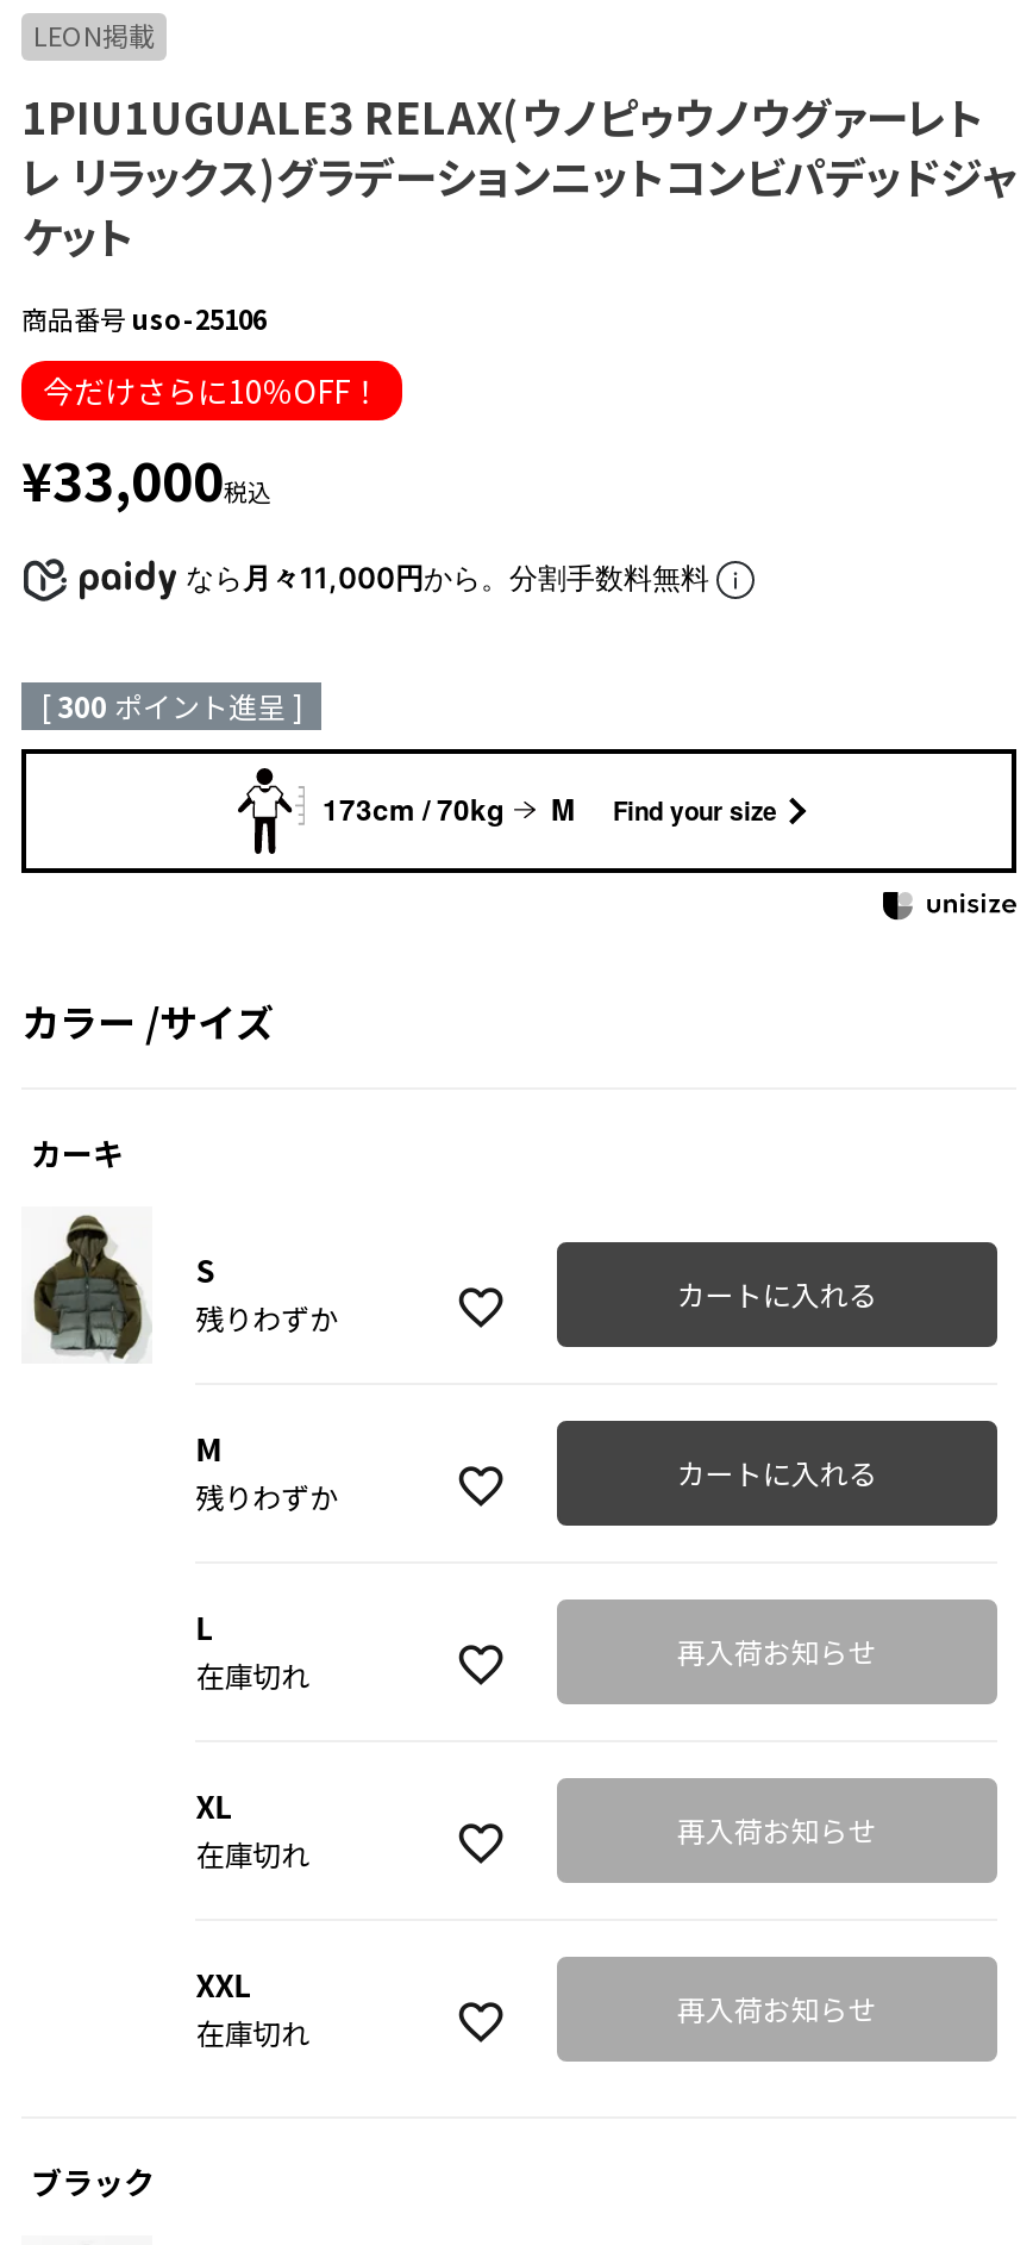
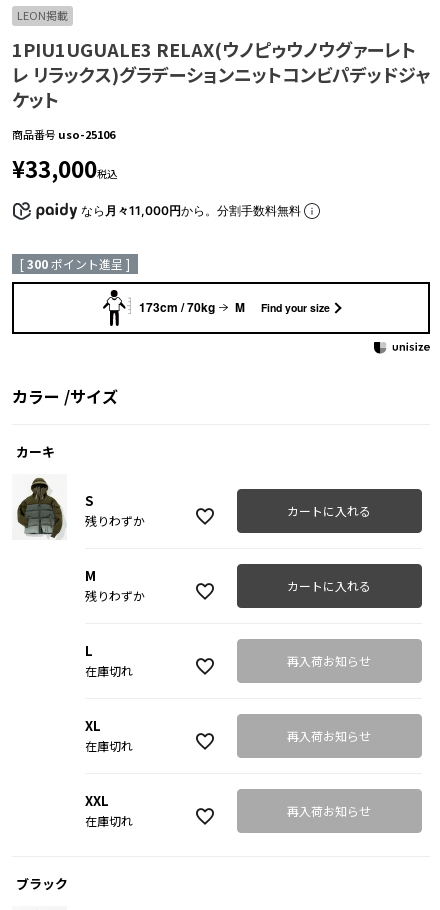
[43,368,381,414] 今だけさらに10％OFF！ -> none

